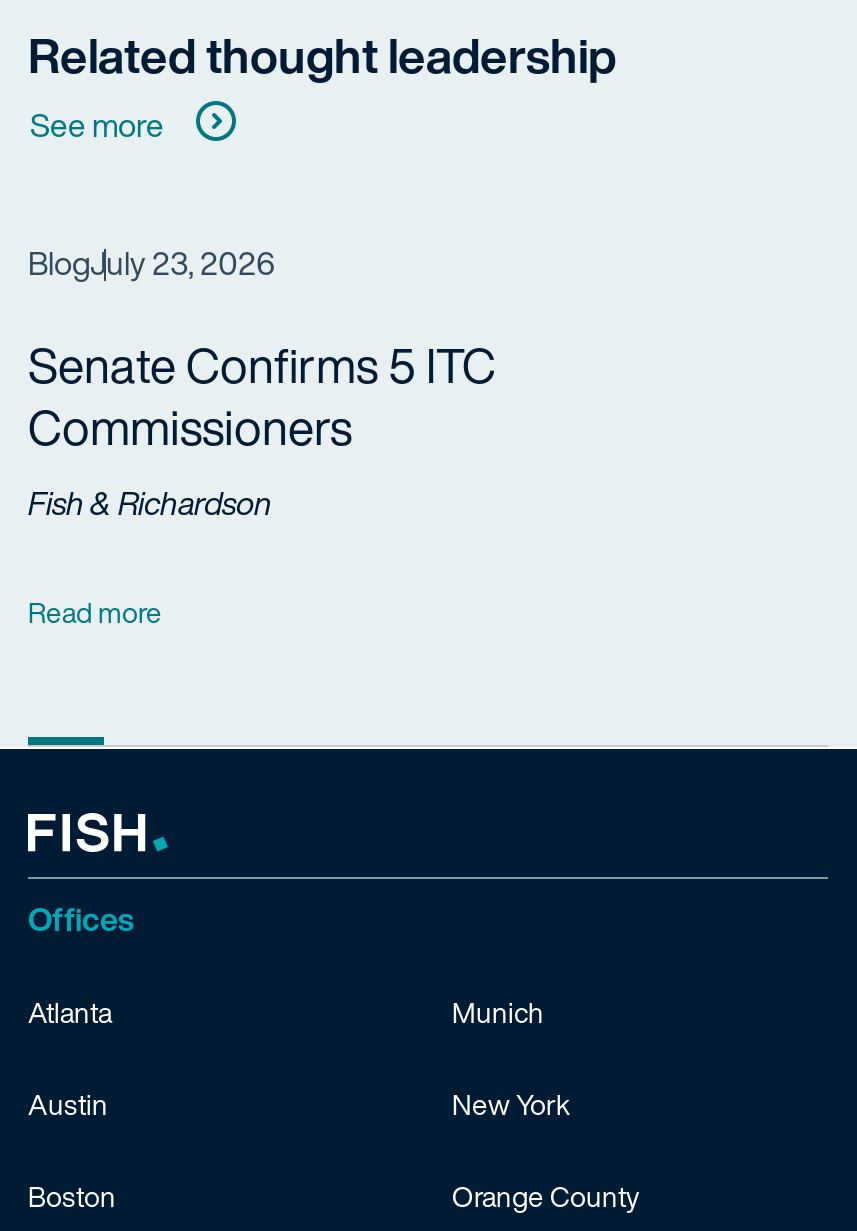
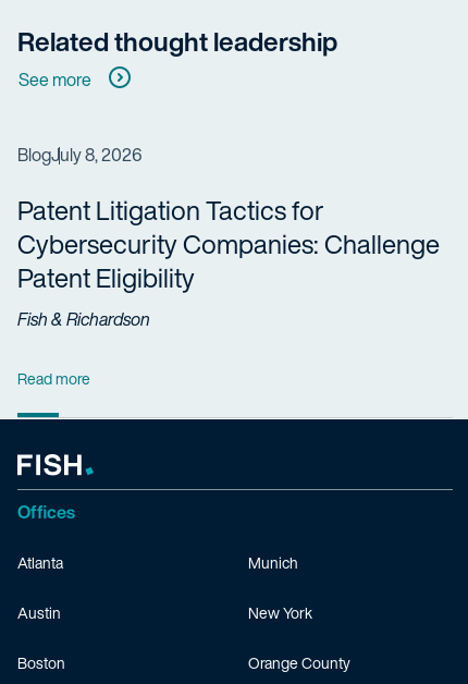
[28,238,276,286] BlogJuly 23, 2026 -> [17,141,143,167] BlogJuly 8, 2026
[28,328,496,462] Senate Confirms 5 ITC | Commissioners -> [17,190,440,297] Patent Litigation Tactics for | Cybersecurity Companies: Challenge | Patent Eligibility
moved [28,480,272,634] -> [17,306,150,390]: Fish & Richardson | Read more

